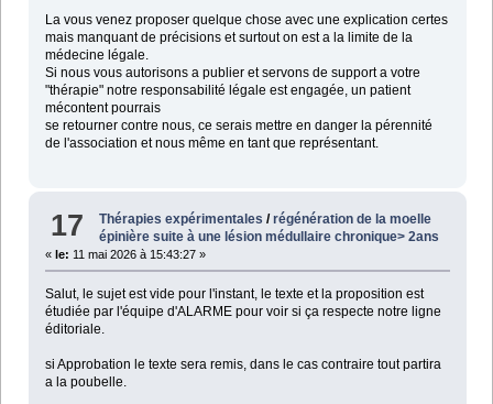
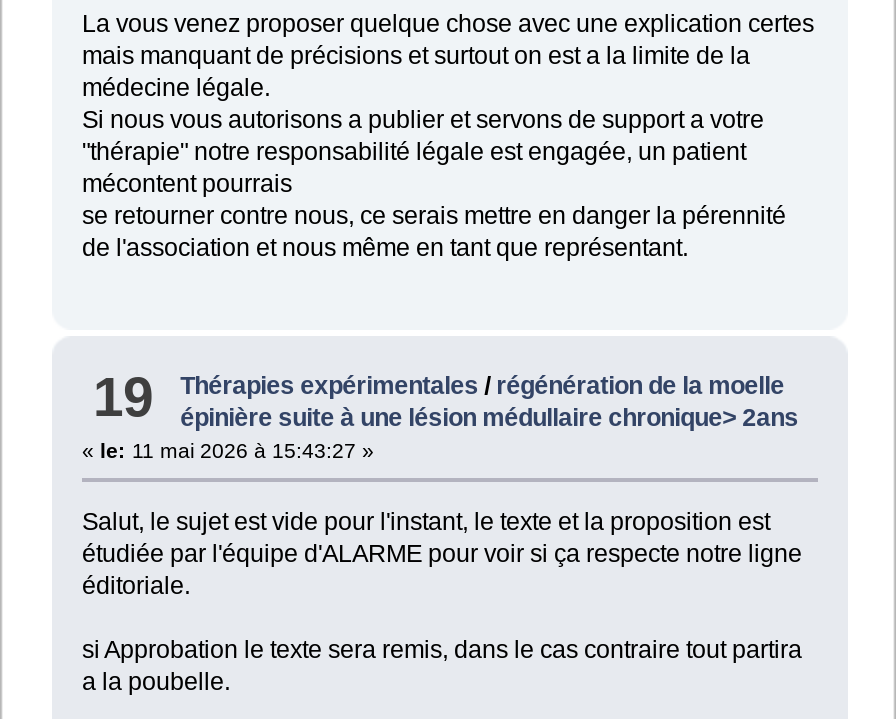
[51,208,439,245] 17 Thérapies expérimentales / régénération de la moelle épinière suite à une lésion médullaire chronique> 2ans -> [93,366,798,433] 19 Thérapies expérimentales / régénération de la moelle épinière suite à une lésion médullaire chronique> 2ans

